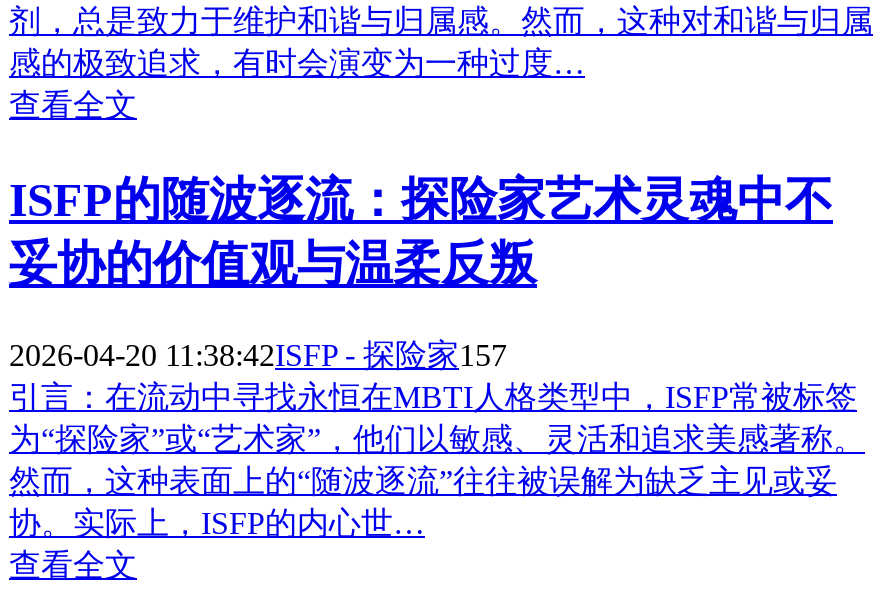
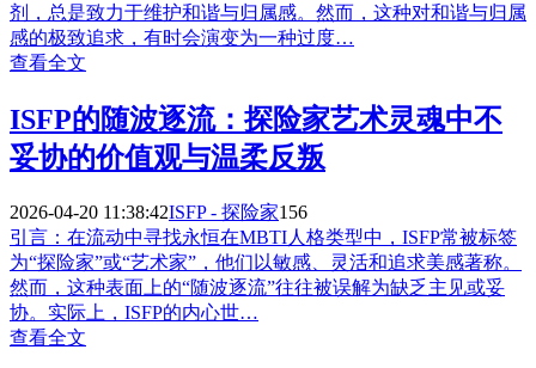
[9,338,507,372] 2026-04-20 11:38:42ISFP - 探险家157 -> [10,202,307,222] 2026-04-20 11:38:42ISFP - 探险家156

